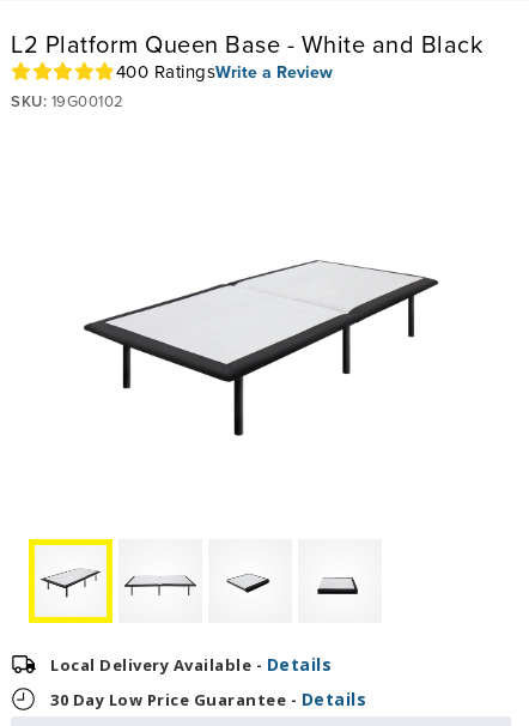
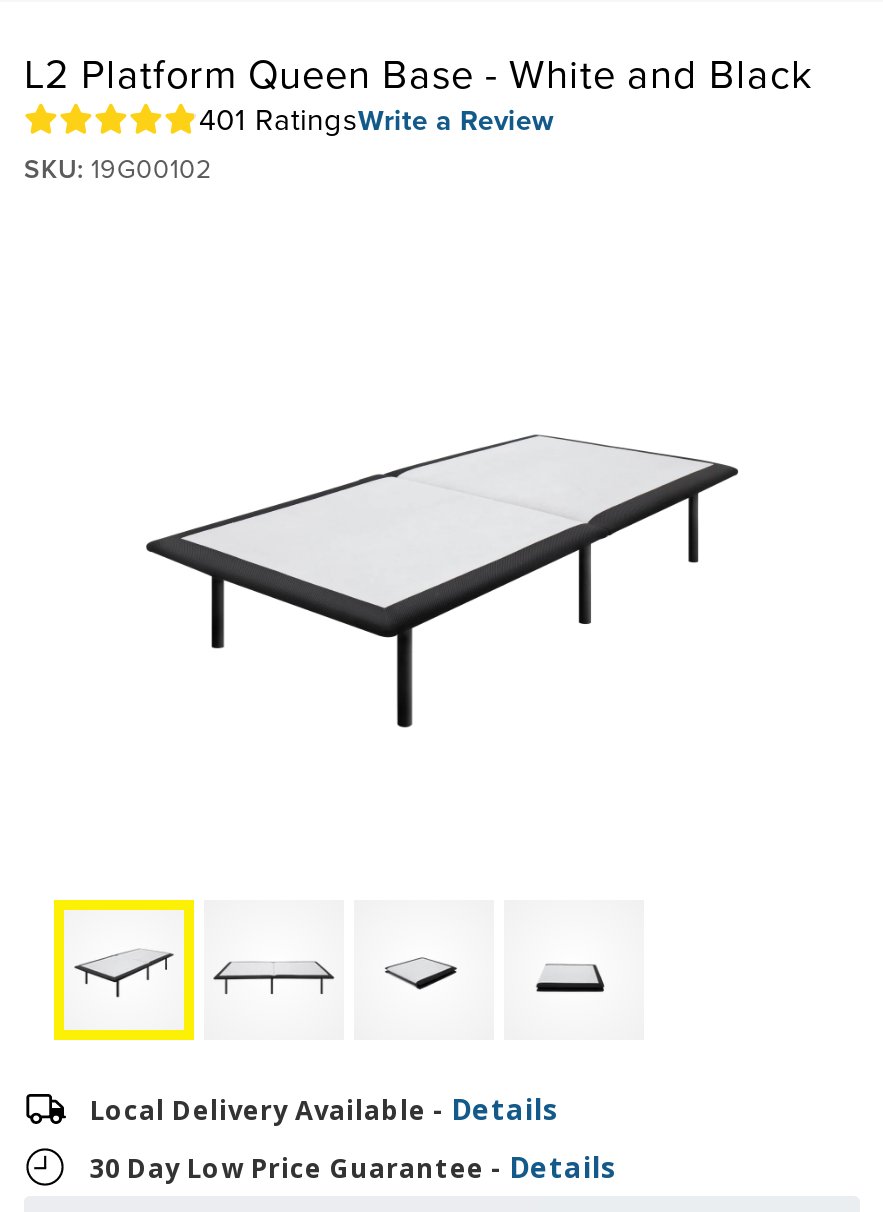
[115,58,333,84] 400 RatingsWrite a Review -> [199,97,554,141] 401 RatingsWrite a Review

